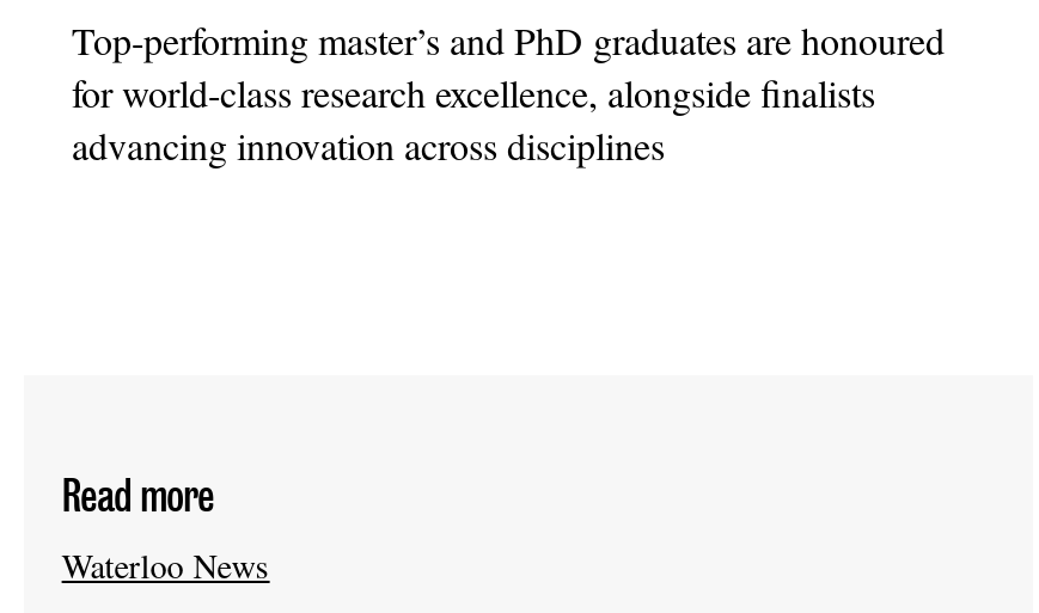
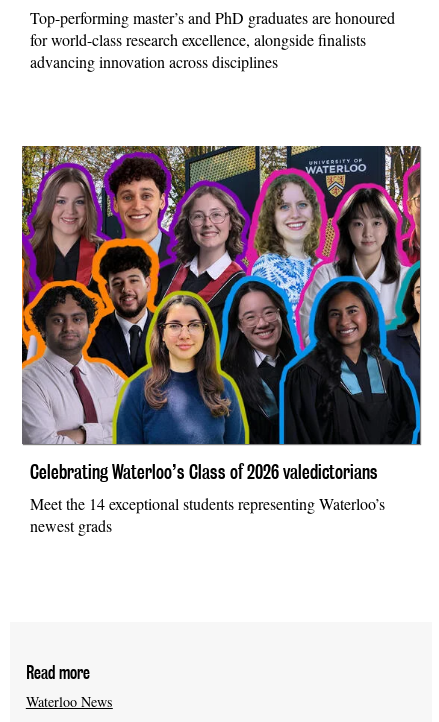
none -> [21,145,422,536] [image] | Celebrating Waterloo’s Class of 2026 valedictorians | Meet the 14 exceptional students representing Waterloo’s | newest grads

